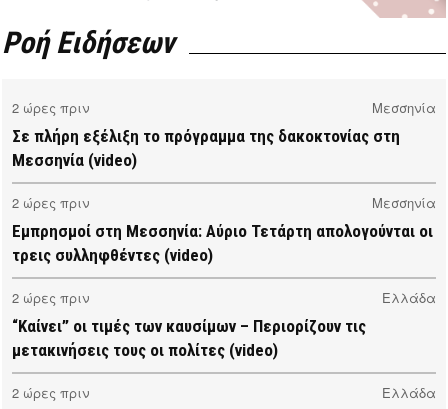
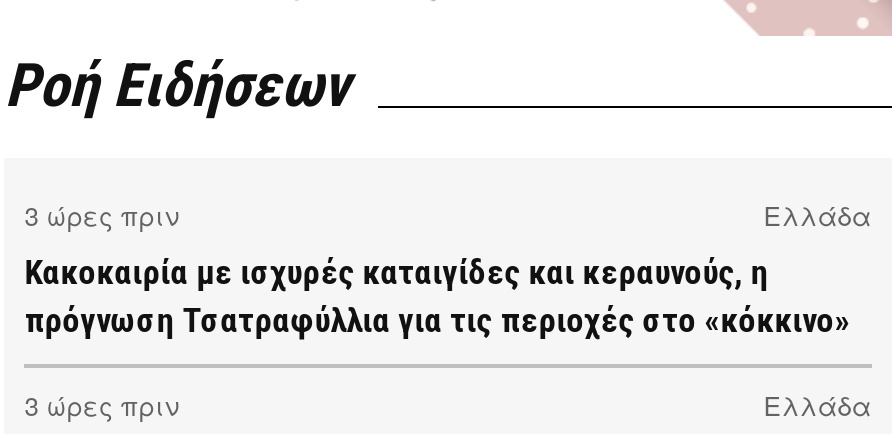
[12,98,436,307] 2 ώρες πριν | Μεσσηνία | Σε πλήρη εξέλιξη το πρόγραμμα της δακοκτονίας στη | Μεσσηνία (video) | 2 ώρες πριν | Μεσσηνία | Εμπρησμοί στη Μεσσηνία: Αύριο Τετάρτη απολογούνται οι | τρεις συλληφθέντες (video) | 2 ώρες πριν -> [24,195,178,233] 3 ώρες πριν
[12,316,366,360] “Καίνει” οι τιμές των καυσίμων – Περιορίζουν τις | μετακινήσεις τους οι πολίτες (video) -> [24,251,850,339] Κακοκαιρία με ισχυρές καταιγίδες και κεραυνούς, η | πρόγνωση Τσατραφύλλια για τις περιοχές στο «κόκκινο»
[12,383,89,402] 2 ώρες πριν -> [24,385,178,423] 3 ώρες πριν

